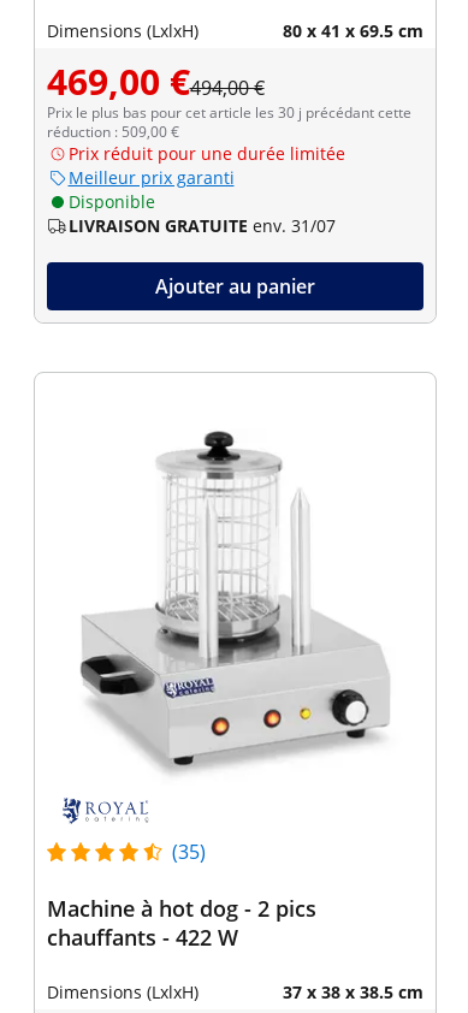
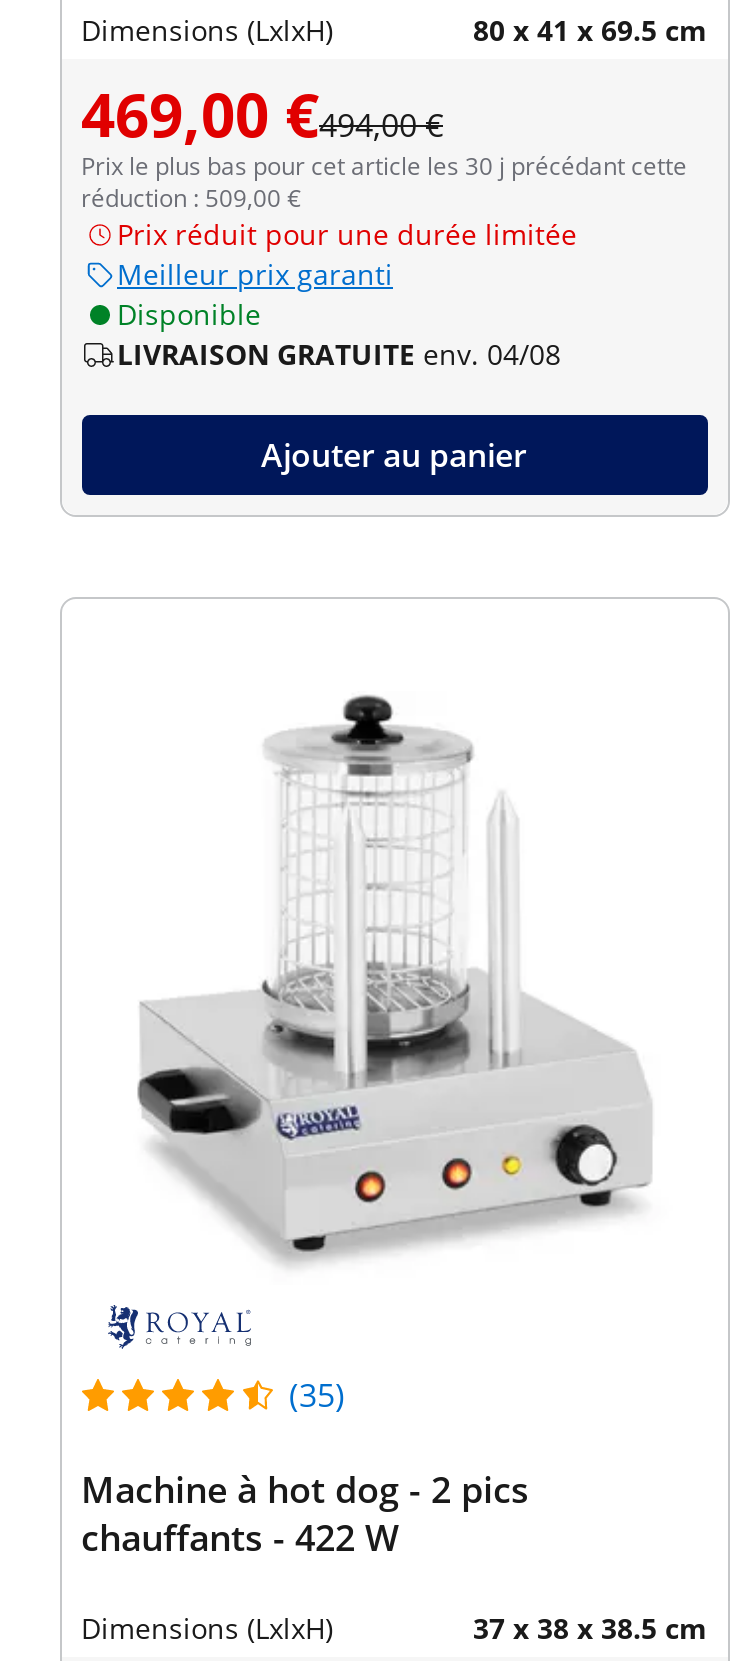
[68,214,335,237] LIVRAISON GRATUITE env. 31/07 -> [117,334,561,372] LIVRAISON GRATUITE env. 04/08

